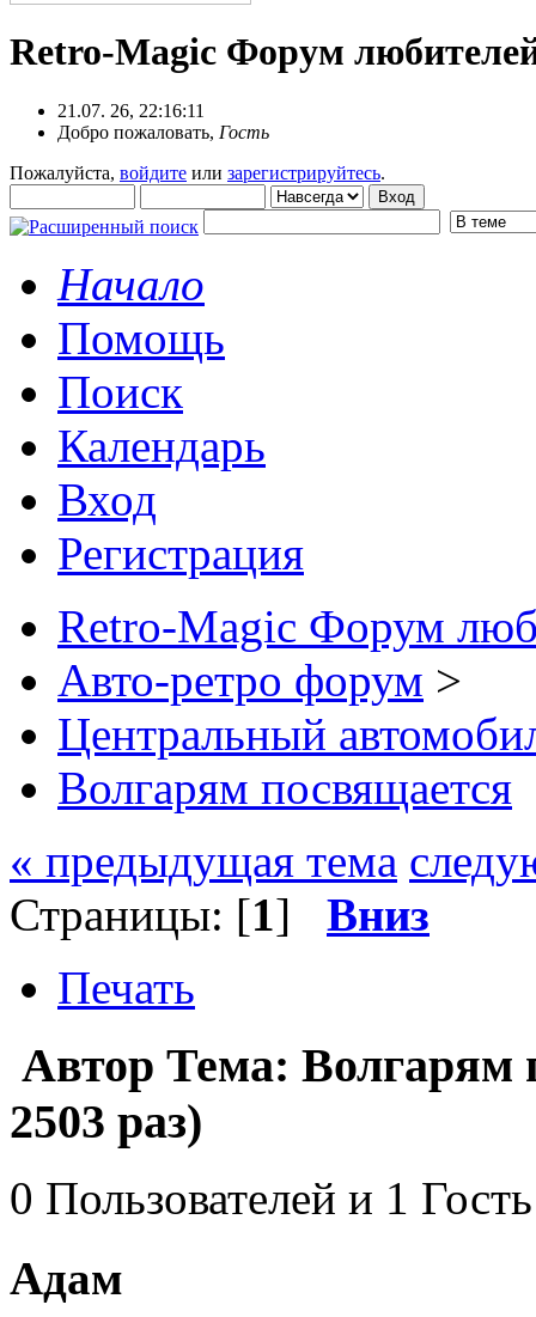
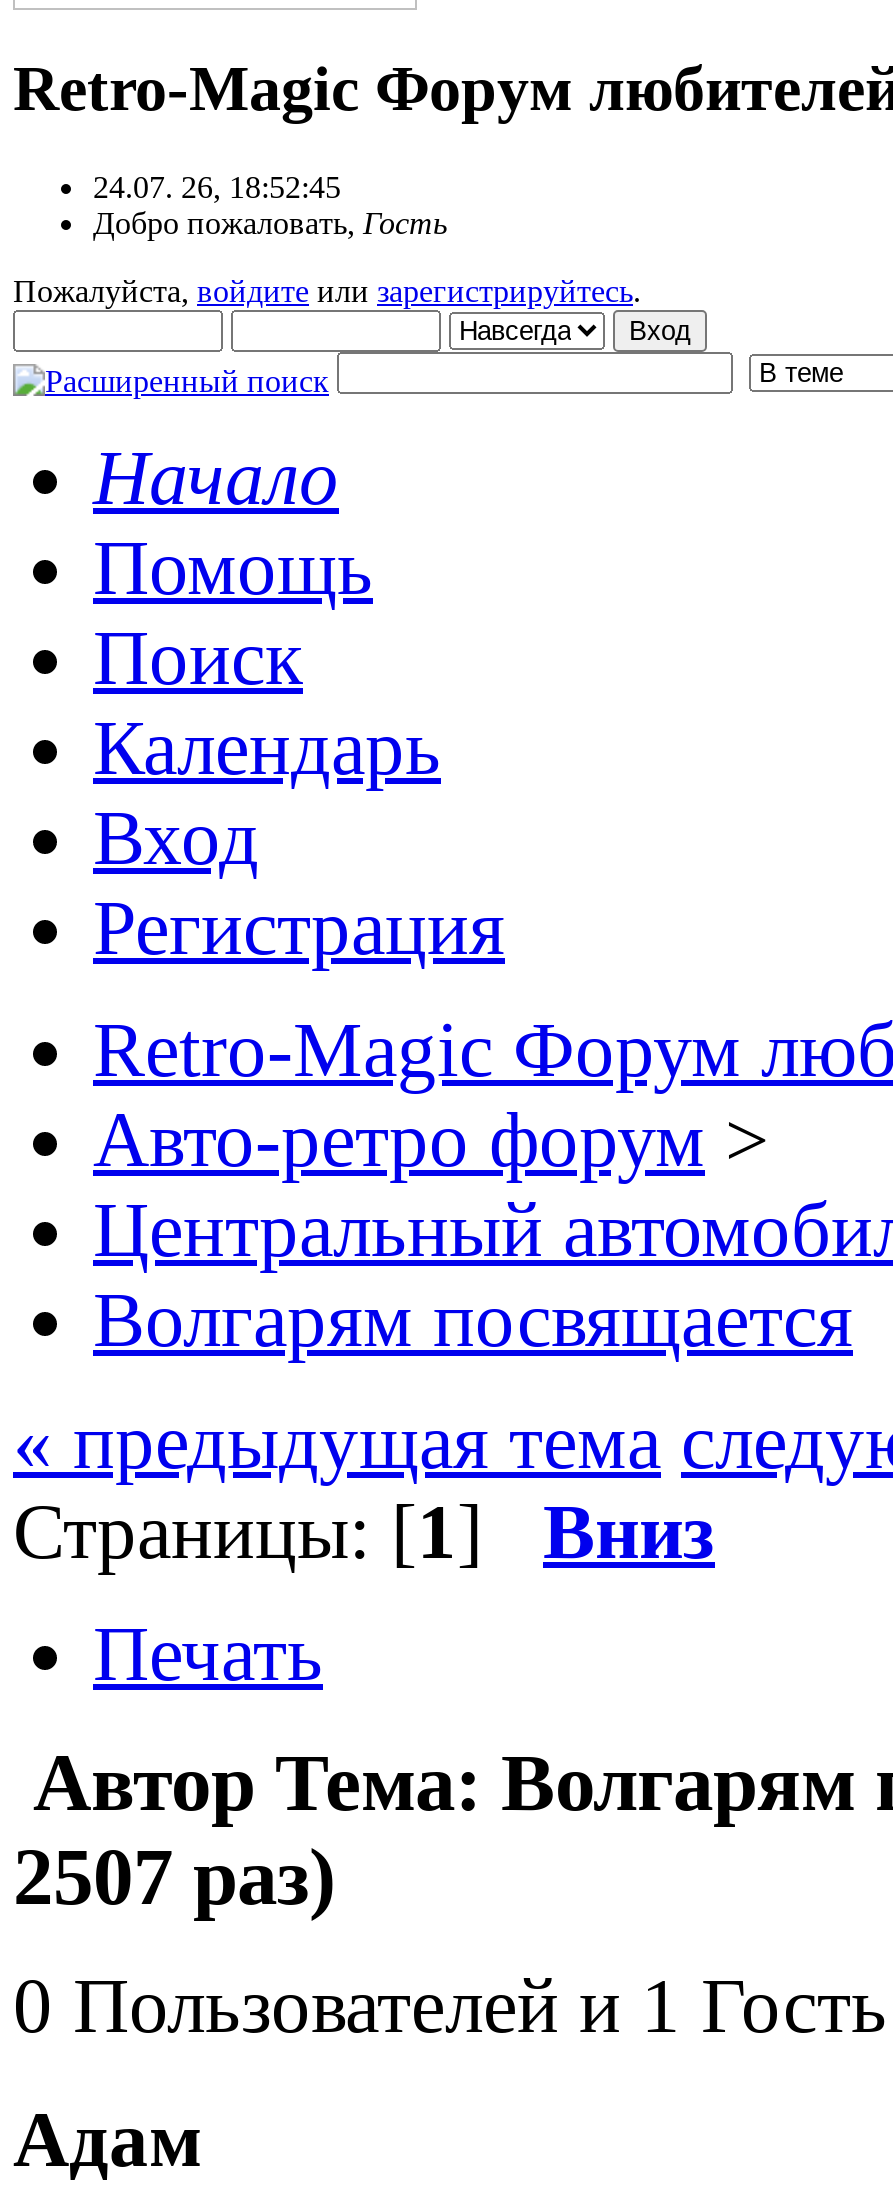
[57,100,205,121] 21.07. 26, 22:16:11 -> [93,170,341,204] 24.07. 26, 18:52:45
[10,1094,202,1148] 2503 раз) -> [13,1831,335,1921] 2507 раз)

